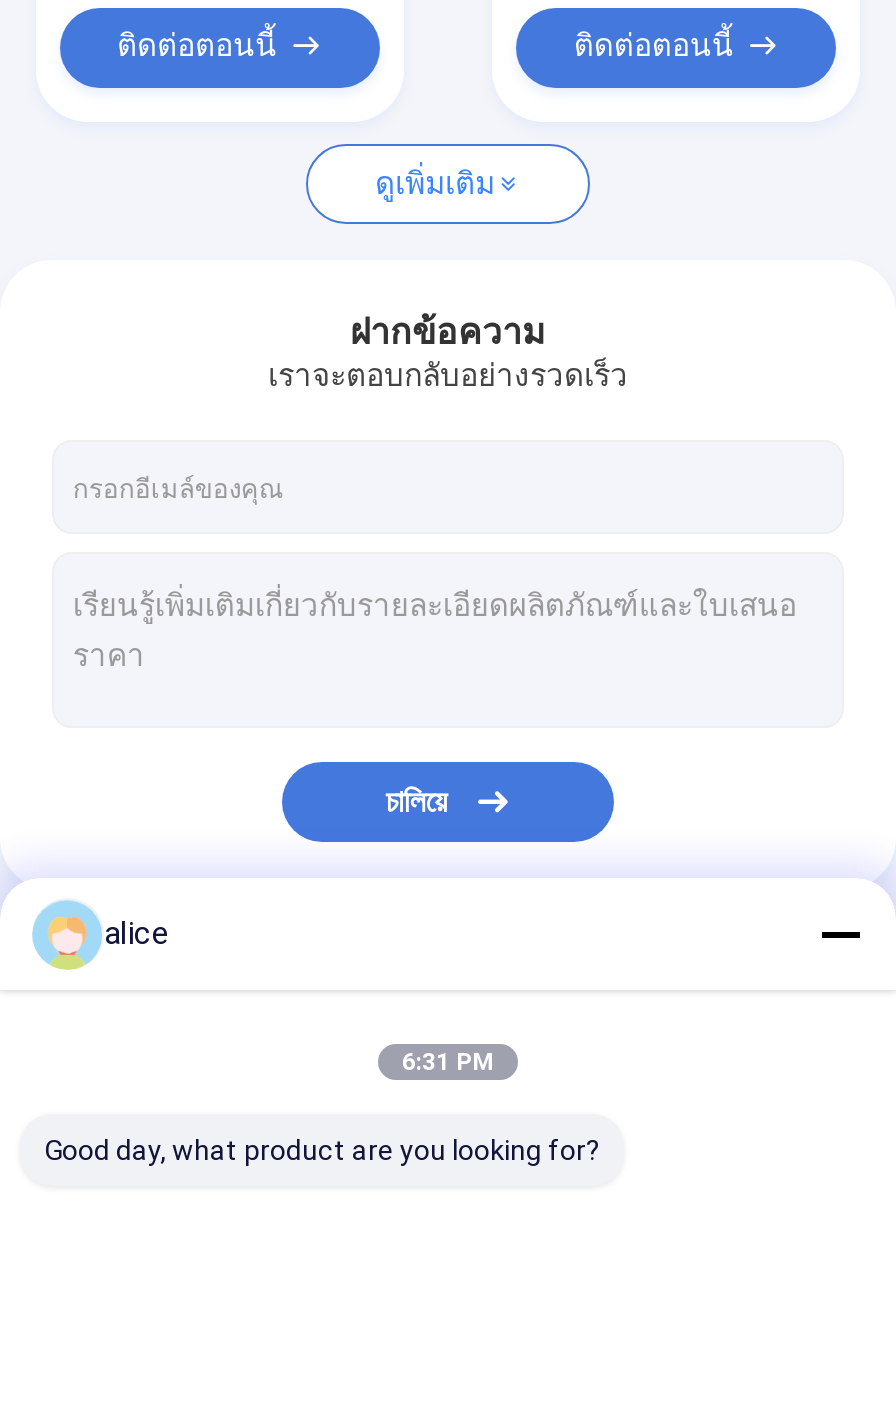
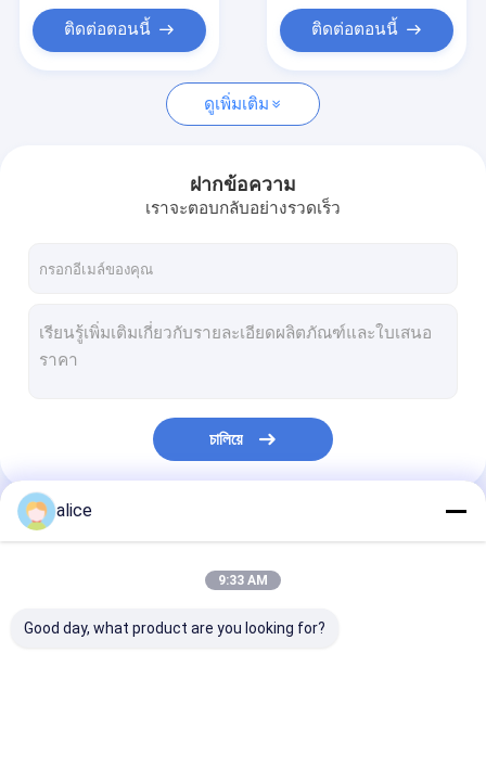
[402,1048,494,1076] 6:31 PM -> [218,573,268,588] 9:33 AM

